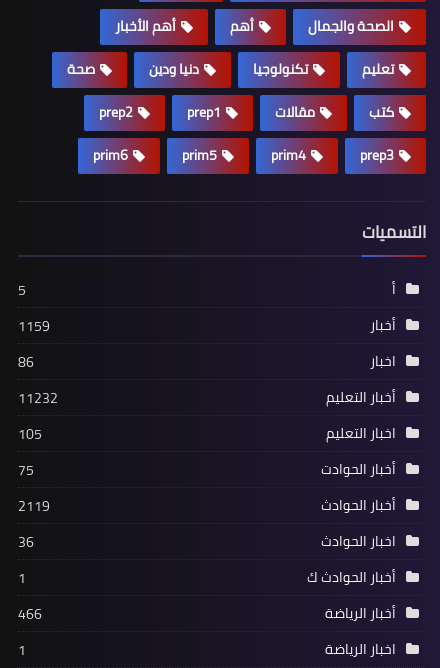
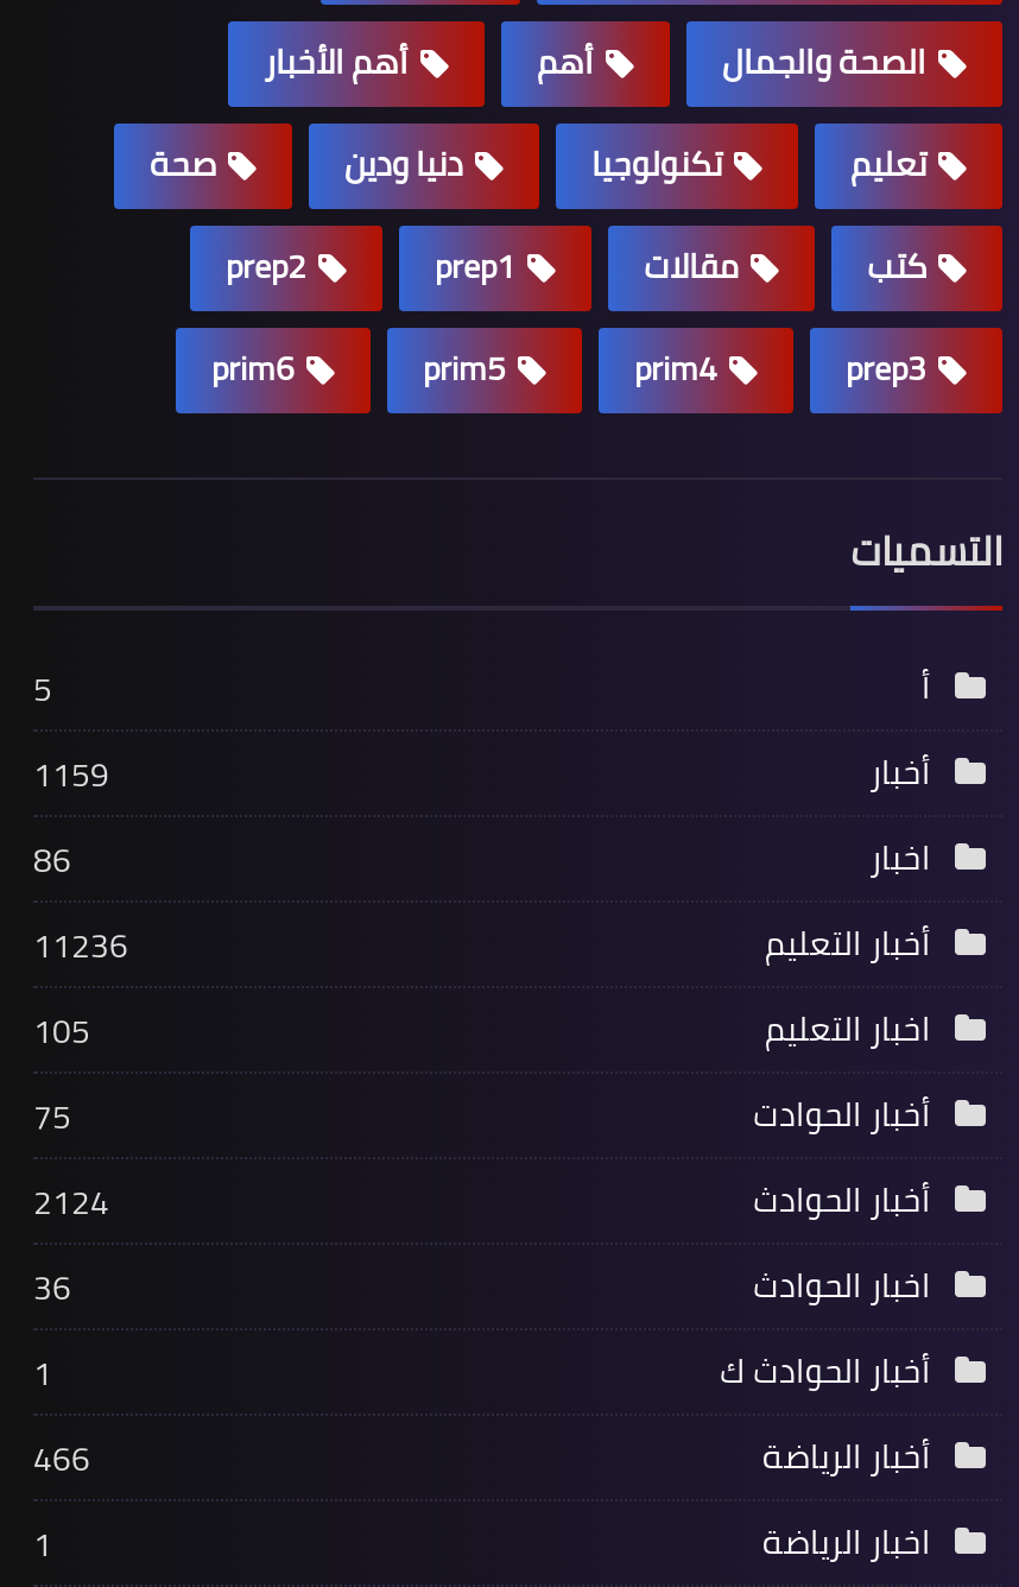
[18,385,58,411] 11232 -> [33,915,128,977] 11236
[18,493,50,519] 2119 -> [33,1172,109,1233] 2124

